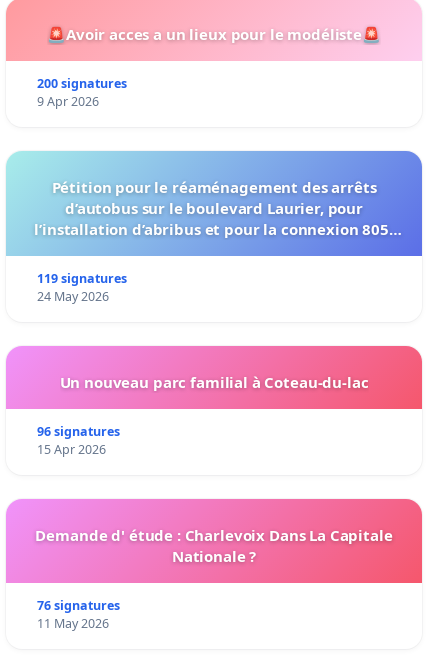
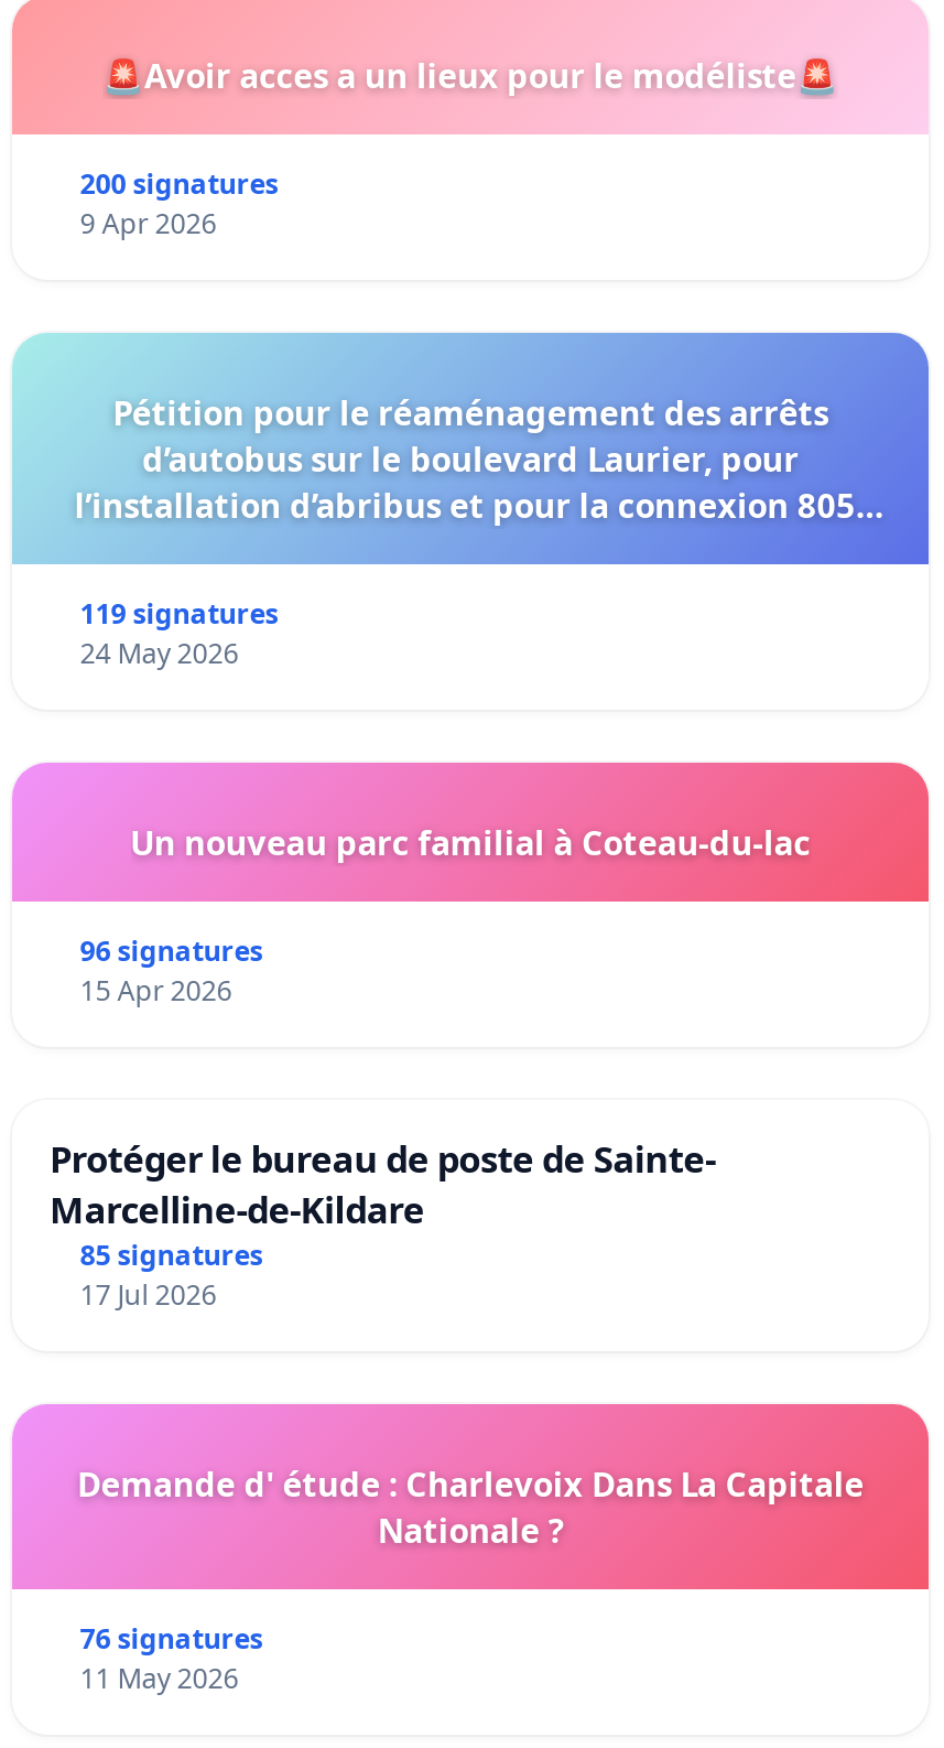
none -> [50,1133,715,1314] Protéger le bureau de poste de Sainte- | Marcelline-de-Kildare | 85 signatures | 17 Jul 2026

